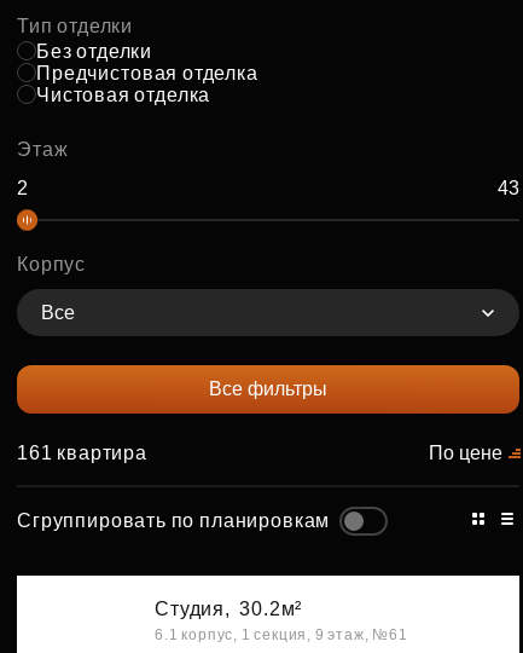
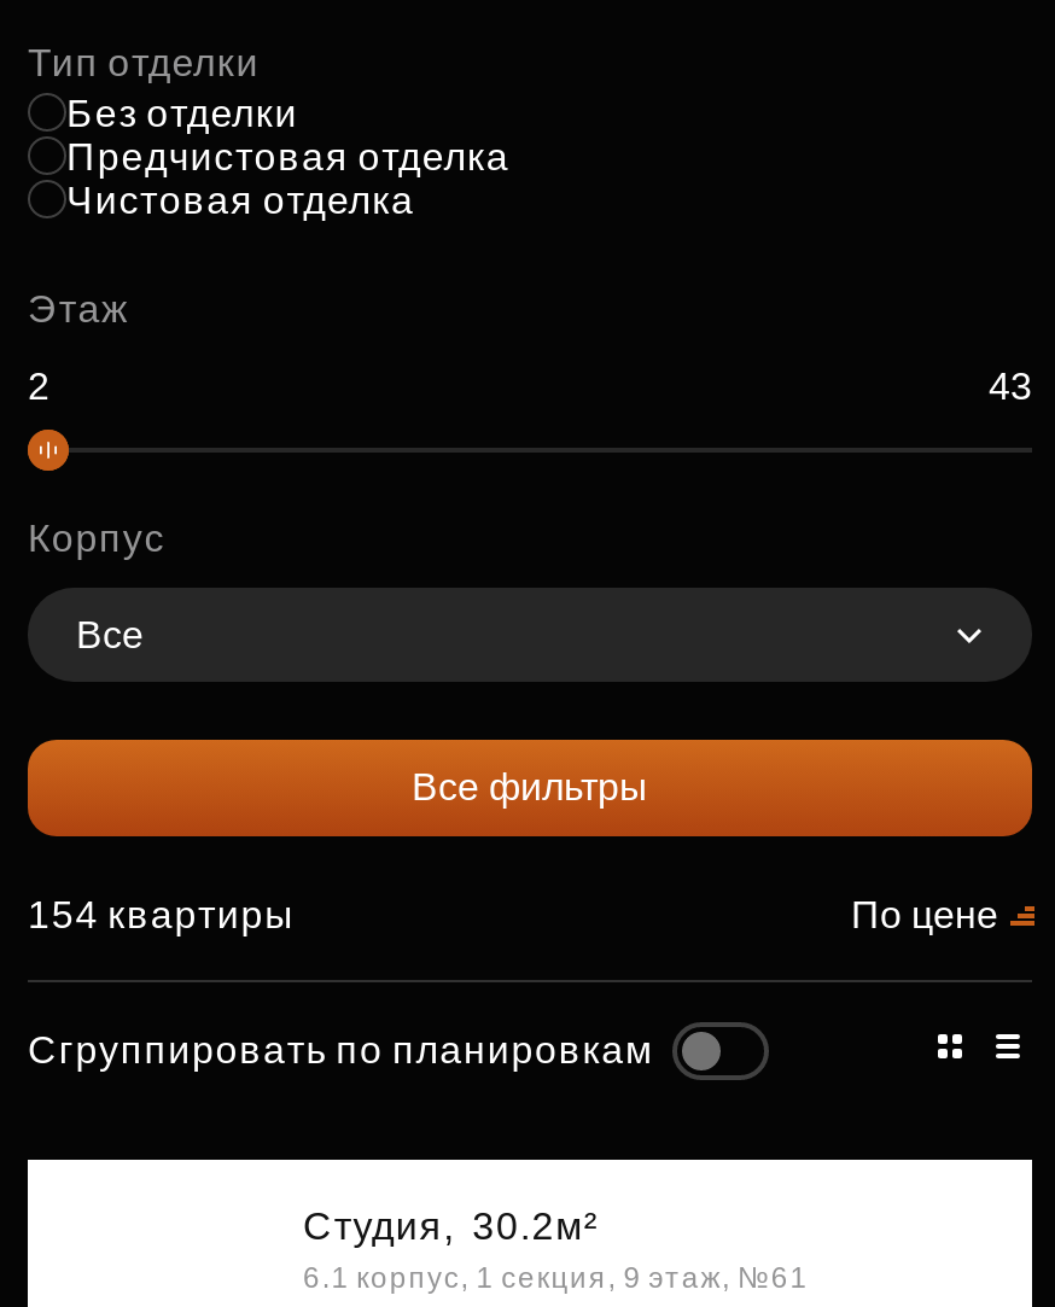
[17,443,147,464] 161 квартира -> [28,895,296,936] 154 квартиры

